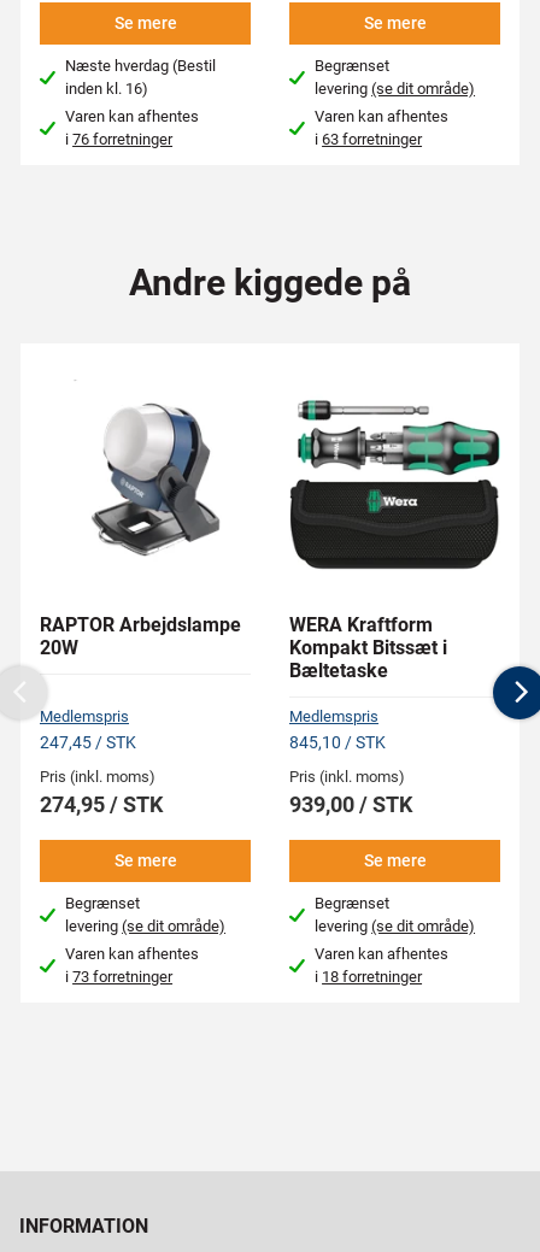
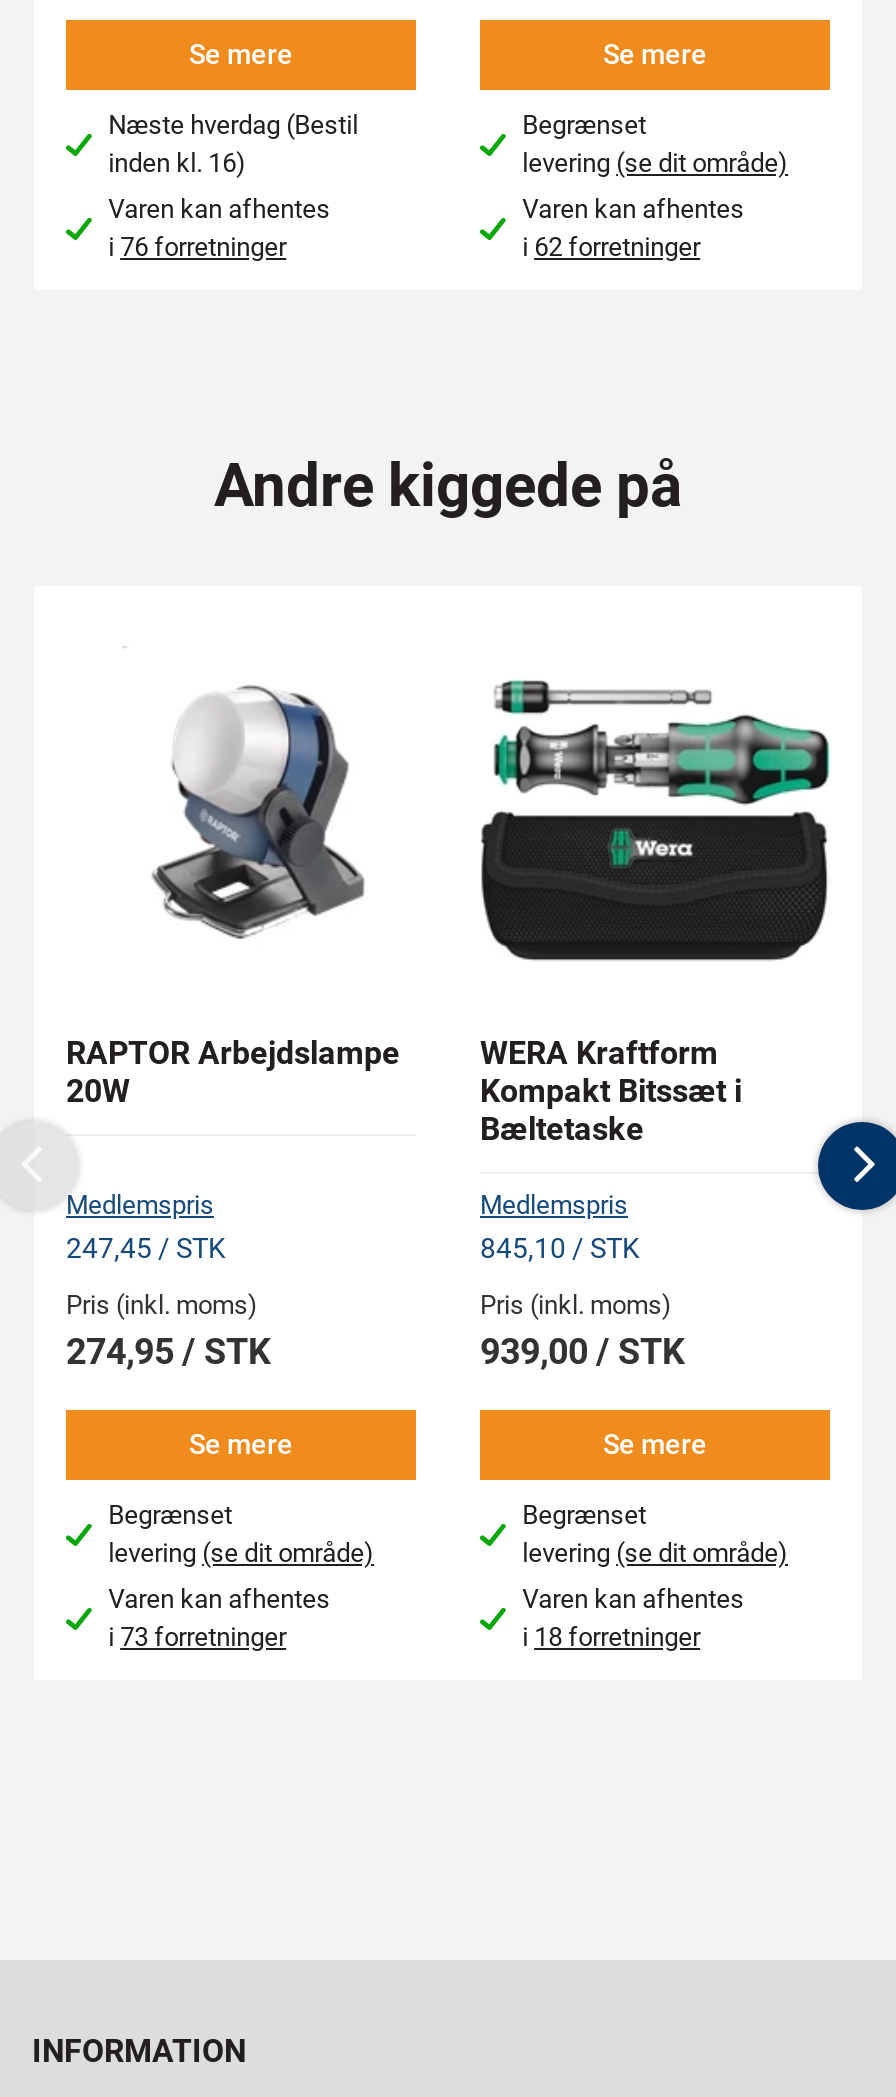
[315,130,422,148] i 63 forretninger -> [522,232,700,262] i 62 forretninger

